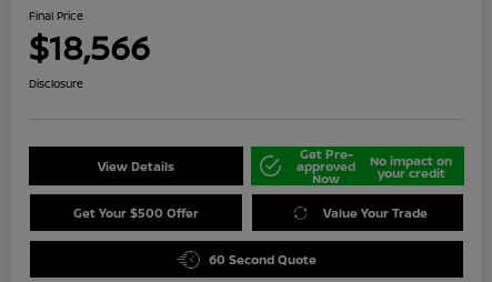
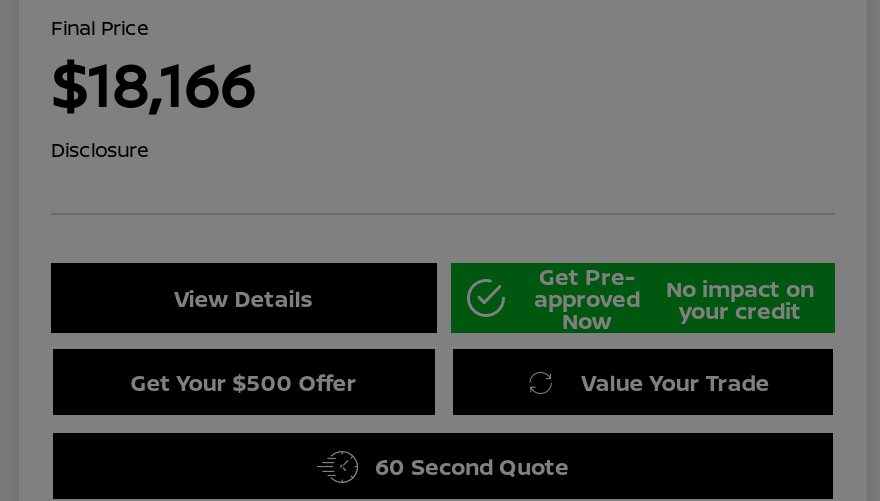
[29,25,150,70] $18,566 -> [51,43,255,125] $18,166

